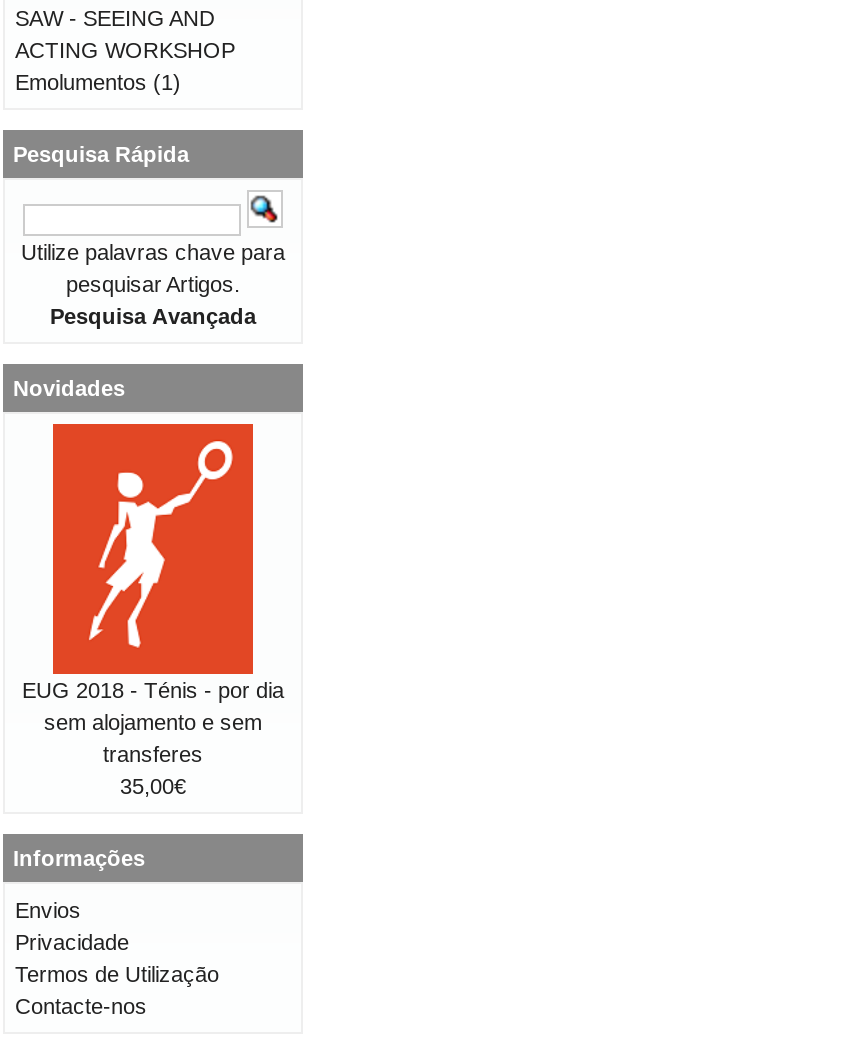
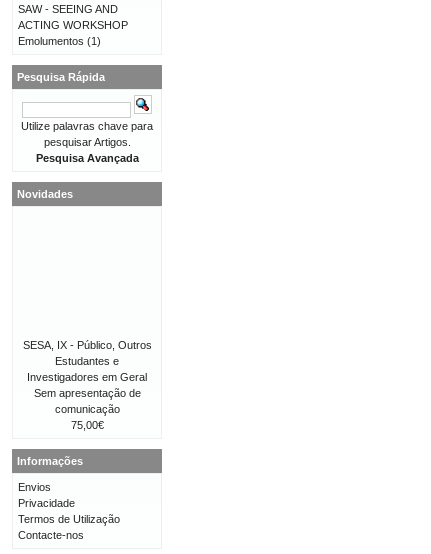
[51,422,255,600] [image] -> none
[22,678,284,798] EUG 2018 - Ténis - por dia | sem alojamento e sem | transferes | 35,00€ -> [22,339,151,431] SESA, IX - Público, Outros | Estudantes e | Investigadores em Geral | Sem apresentação de | comunicação | 75,00€

